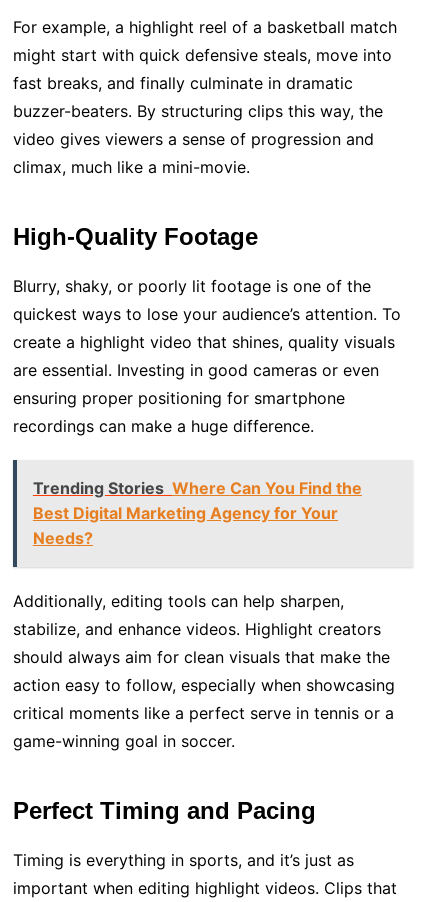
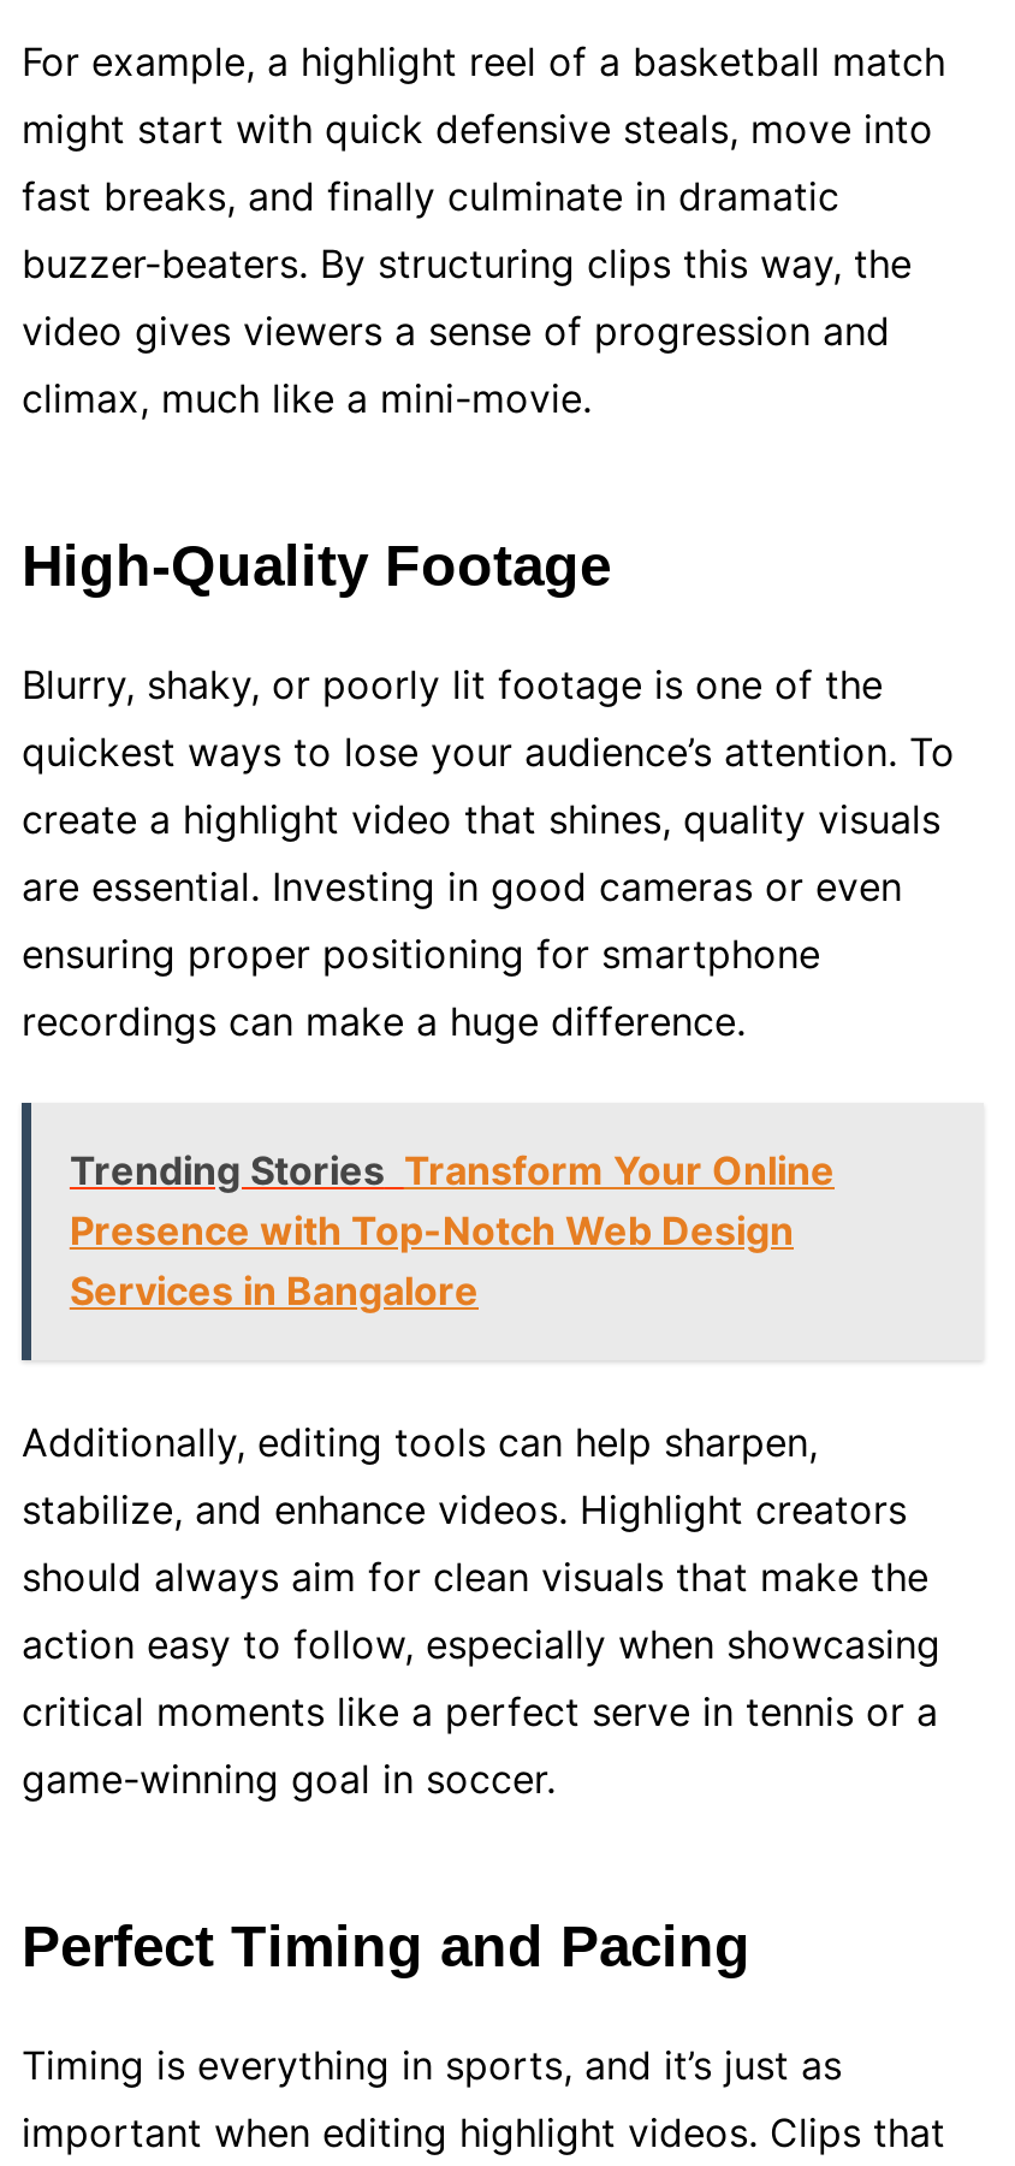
[33,478,362,548] Trending Stories Where Can You Find the | Best Digital Marketing Agency for Your | Needs? -> [70,1146,835,1315] Trending Stories Transform Your Online | Presence with Top-Notch Web Design | Services in Bangalore

